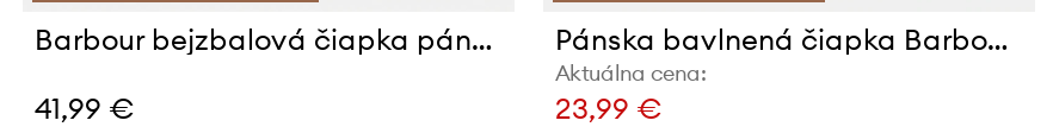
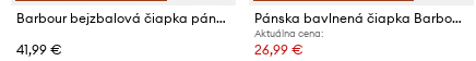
[555,91,663,126] 23,99 € -> [254,42,304,58] 26,99 €

